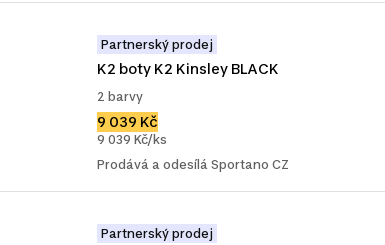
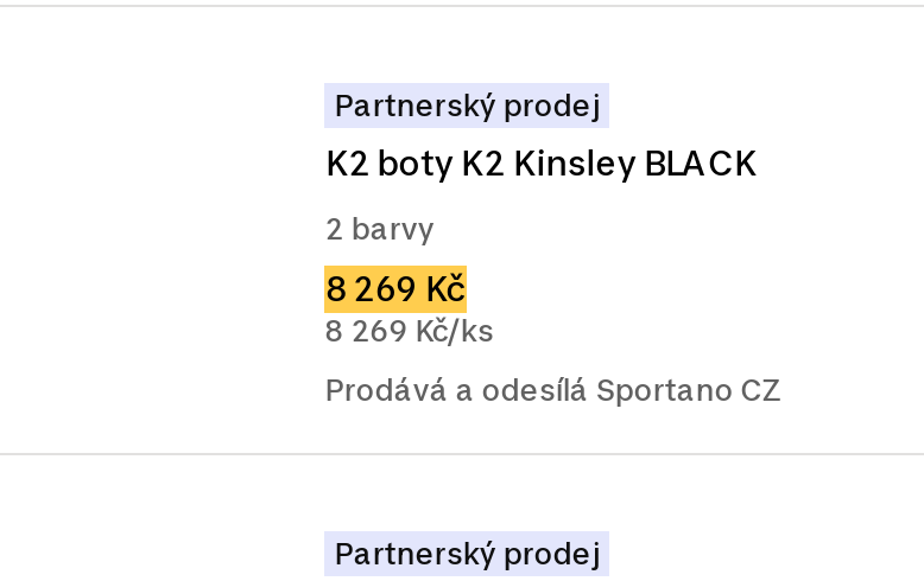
[97,113,158,130] 9 039 Kč -> [325,268,467,308] 8 269 Kč
[97,132,167,147] 9 039 Kč/ks -> [325,313,494,349] 8 269 Kč/ks

